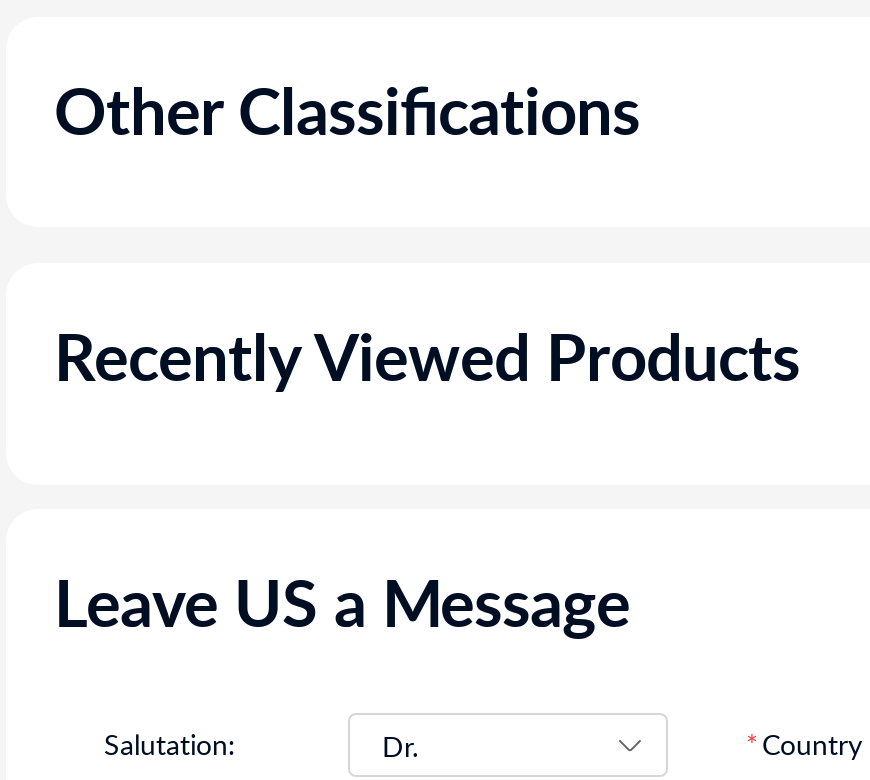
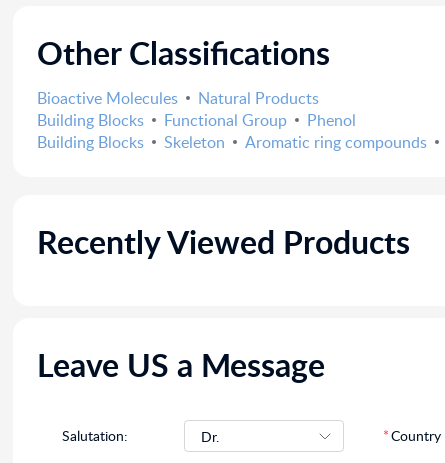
none -> [37,87,427,153] Bioactive Molecules | Natural Products | Building Blocks | Functional Group | Phenol | Building Blocks | Skeleton | Aromatic ring compounds

